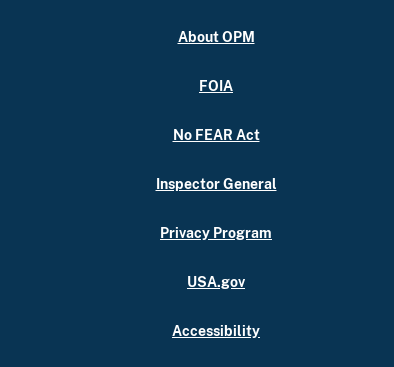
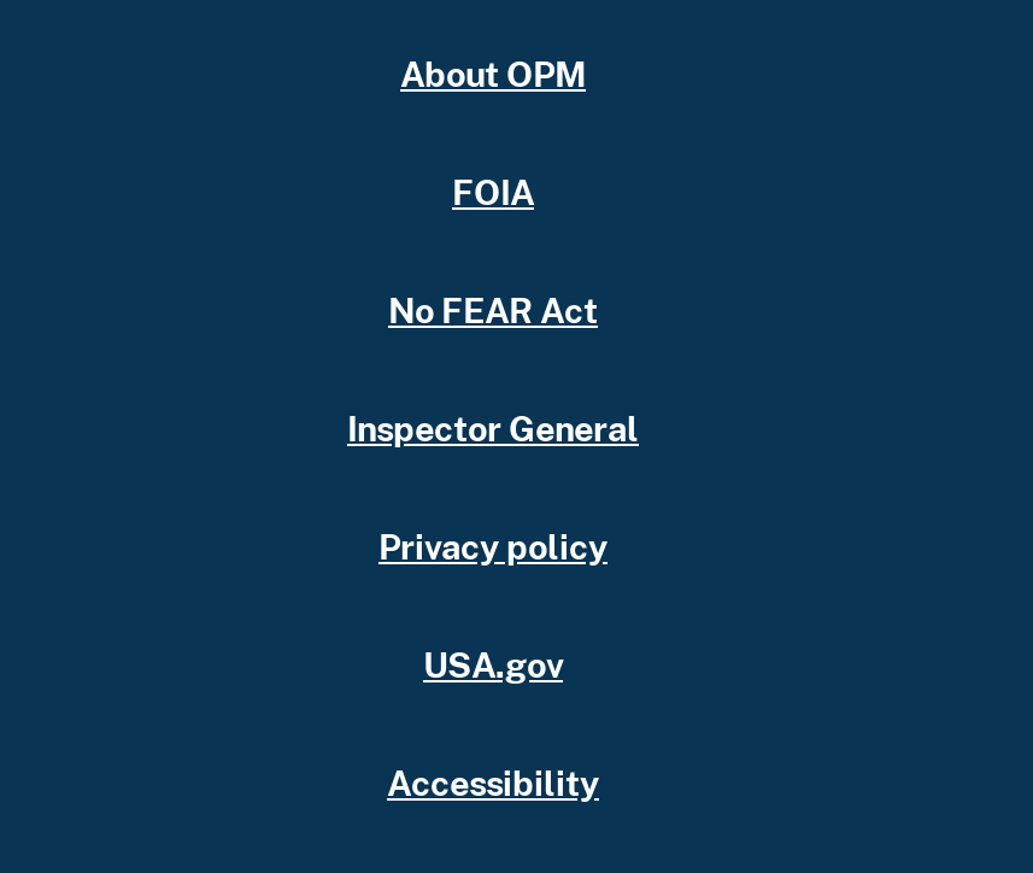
[160,224,272,241] Privacy Program -> [378,526,608,567] Privacy policy

